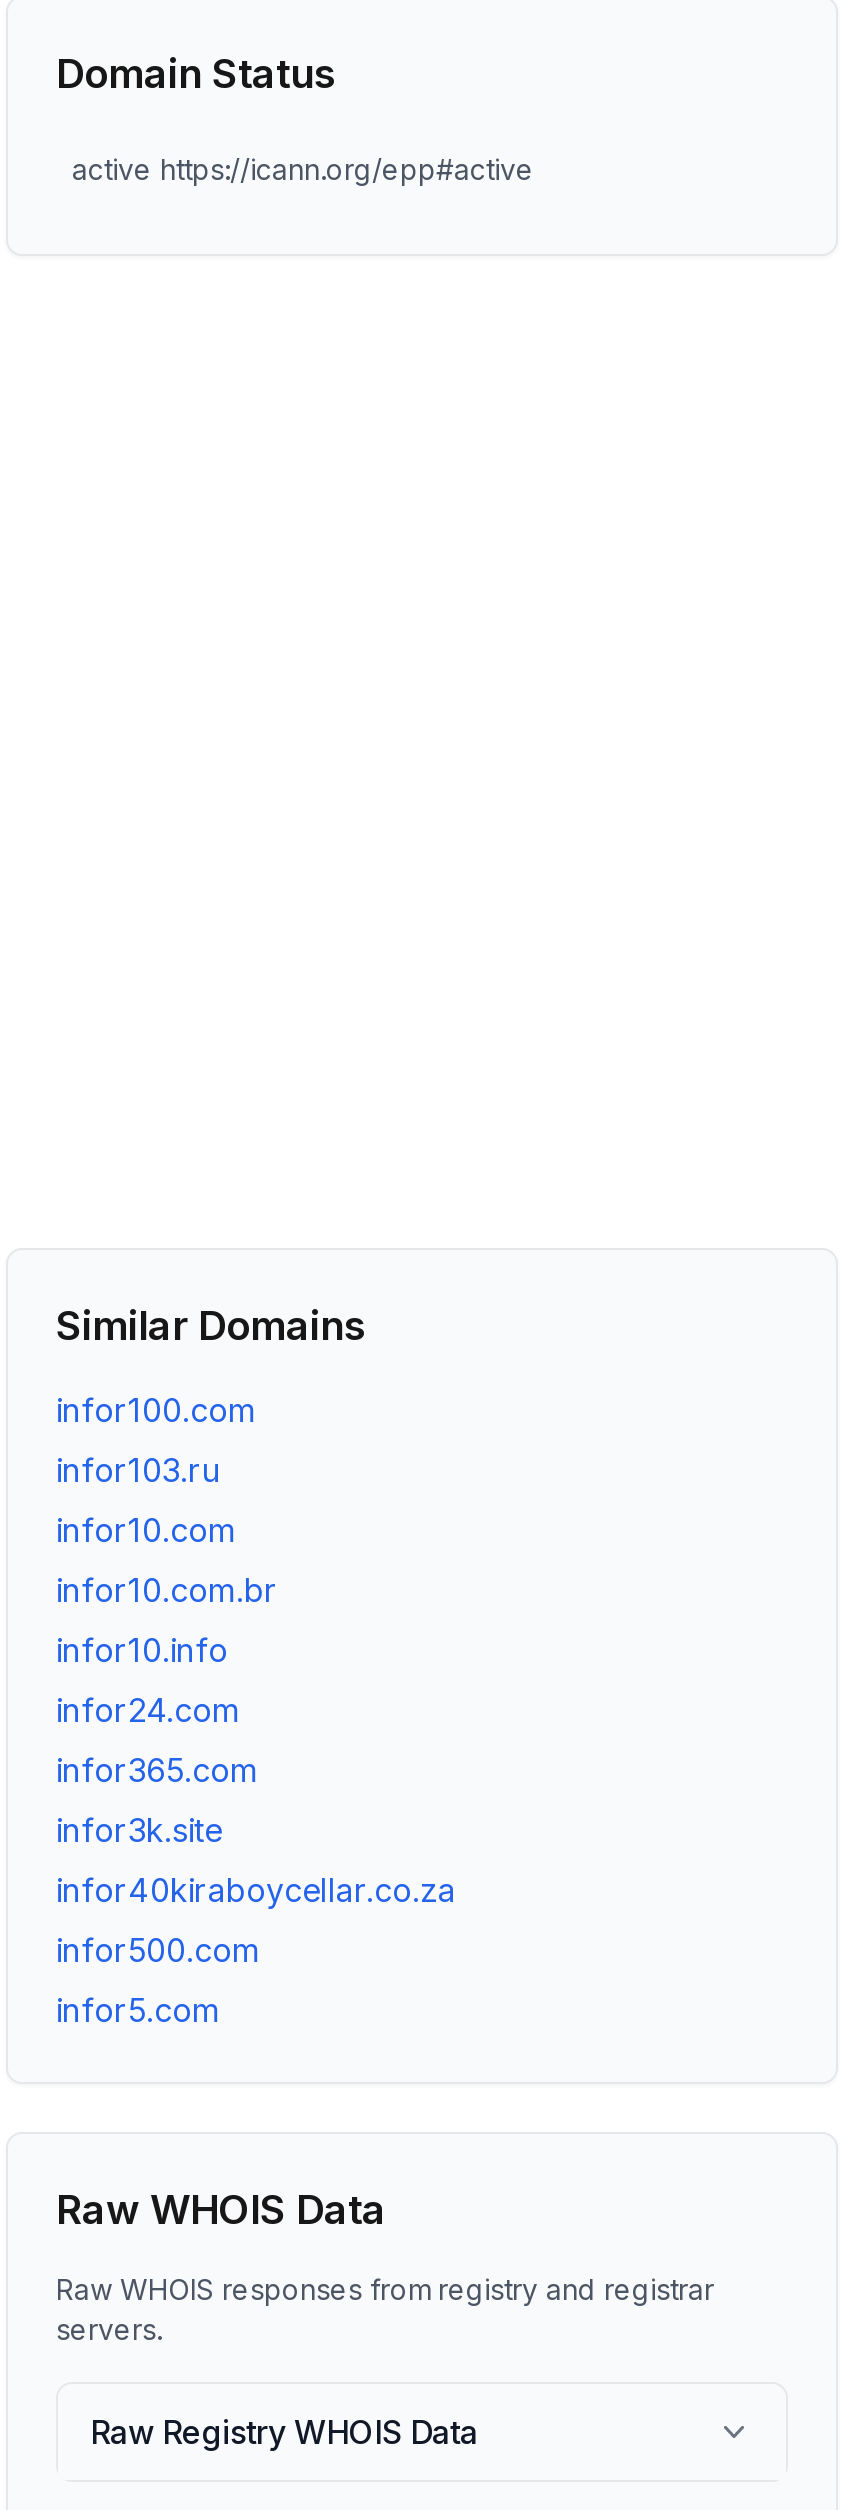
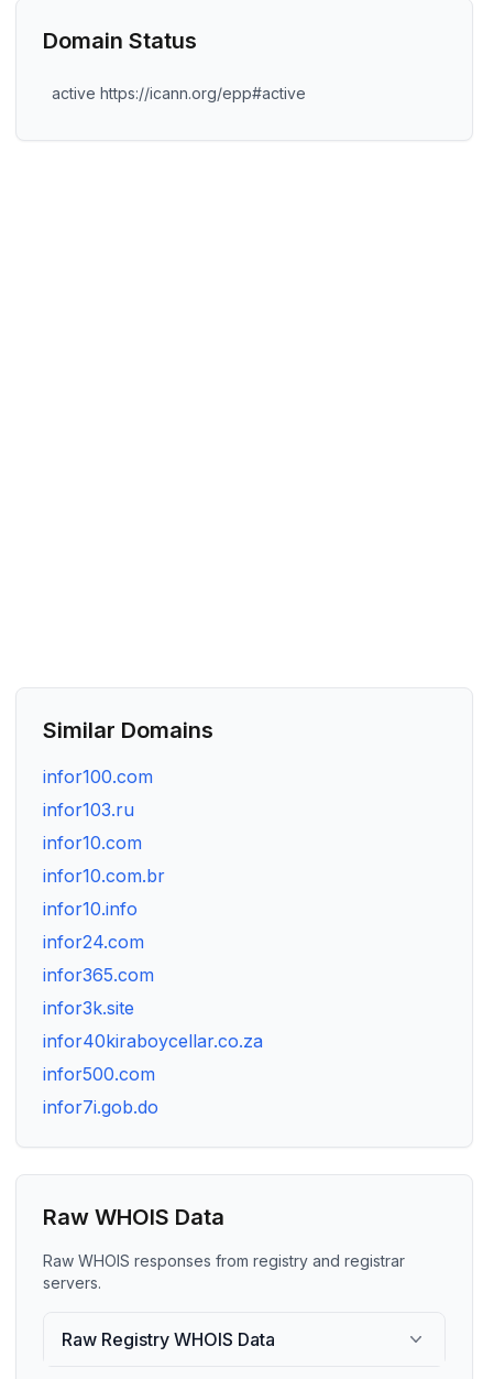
[56,1990,220,2030] infor5.com -> [43,1096,158,1118] infor7i.gob.do

